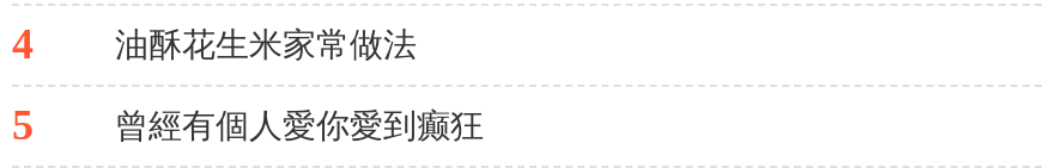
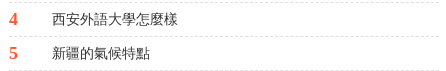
[115,27,417,63] 油酥花生米家常做法 -> [52,12,178,27] 西安外語大學怎麼樣
[115,108,484,144] 曾經有個人愛你愛到癫狂 -> [52,46,150,61] 新疆的氣候特點

